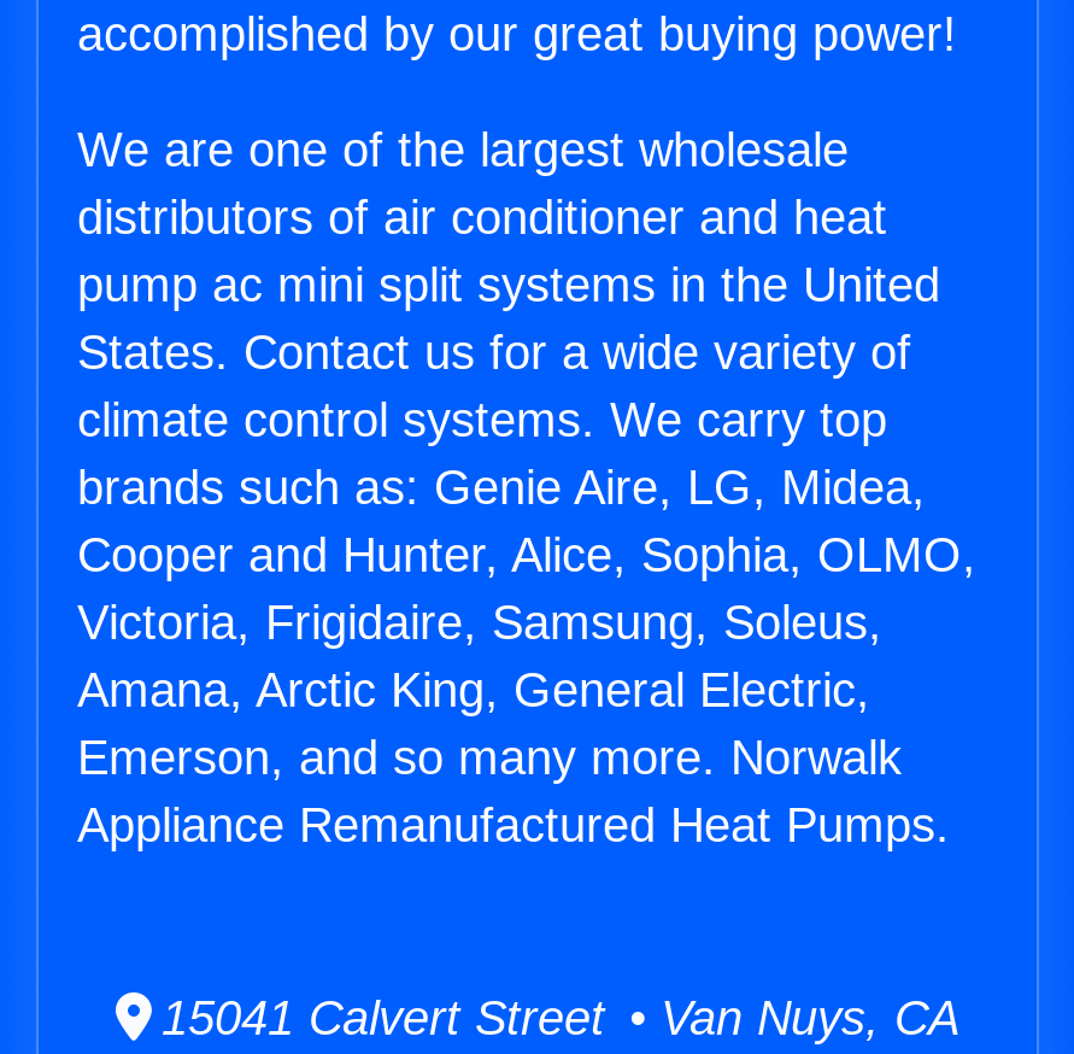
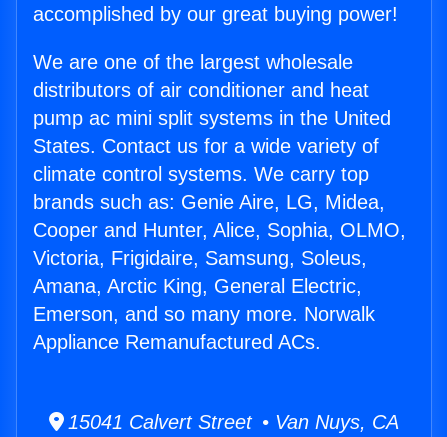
[77,799,950,852] Appliance Remanufactured Heat Pumps. -> [33,331,321,353] Appliance Remanufactured ACs.

